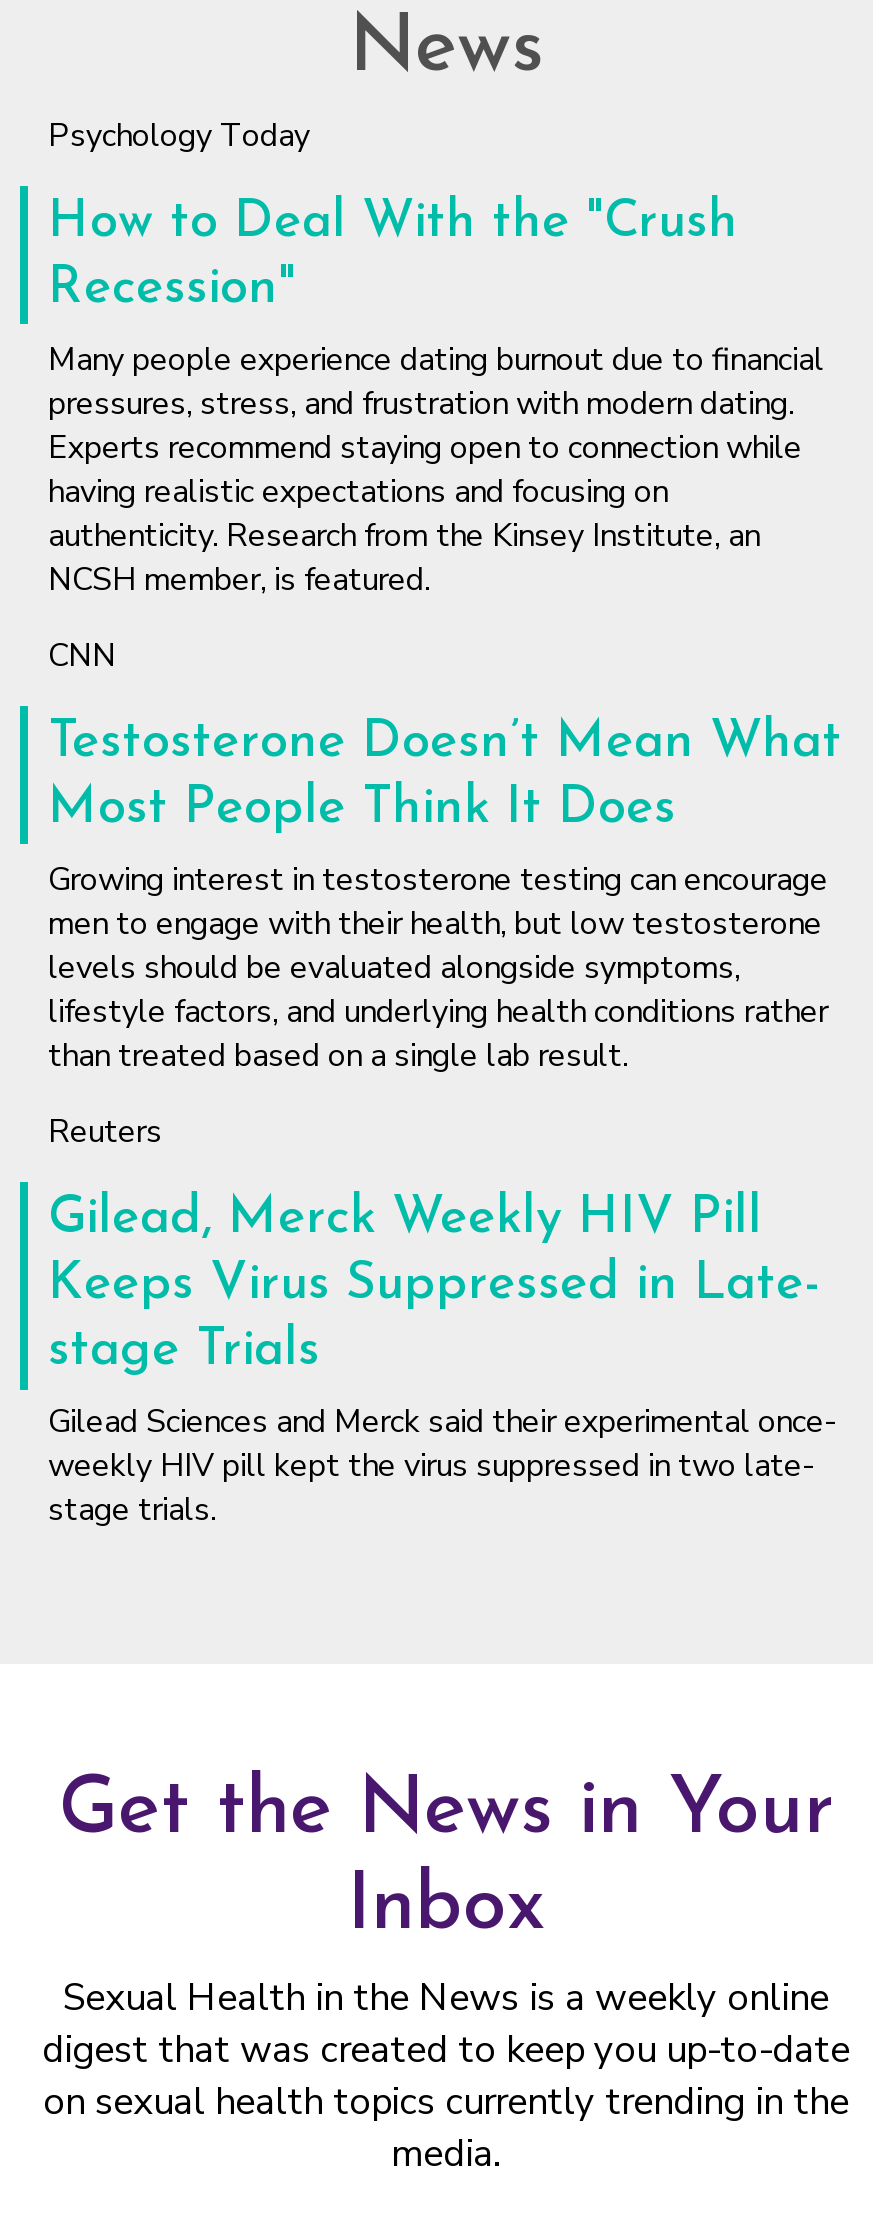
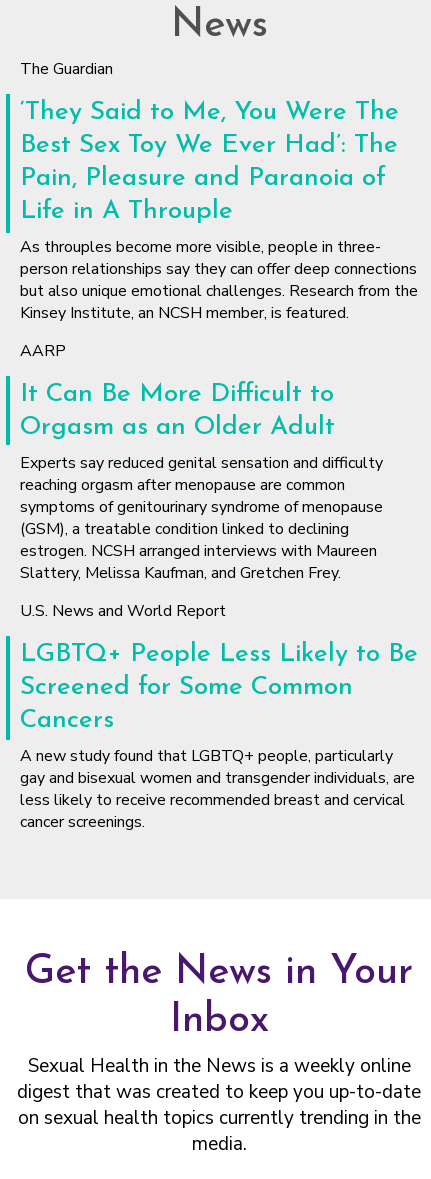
[48,114,310,158] Psychology Today -> [20,58,113,80] The Guardian
[48,196,824,602] How to Deal With the "Crush | Recession" | Many people experience dating burnout due to financial | pressures, stress, and frustration with modern dating. | Experts recommend staying open to connection while | having realistic expectations and focusing on | authenticity. Research from the Kinsey Institute, an | NCSH member, is featured. -> [20,99,418,324] ‘They Said to Me, You Were The | Best Sex Toy We Ever Had’: The | Pain, Pleasure and Paranoia of | Life in A Throuple | As throuples become more visible, people in three- | person relationships say they can offer deep connections | but also unique emotional challenges. Research from the | Kinsey Institute, an NCSH member, is featured.
[48,634,116,678] CNN -> [20,340,66,362] AARP
[48,716,842,1078] Testosterone Doesn’t Mean What | Most People Think It Does | Growing interest in testosterone testing can encourage | men to engage with their health, but low testosterone | levels should be evaluated alongside symptoms, | lifestyle factors, and underlying health conditions rather | than treated based on a single lab result. -> [20,381,383,584] It Can Be More Difficult to | Orgasm as an Older Adult | Experts say reduced genital sensation and difficulty | reaching orgasm after menopause are common | symptoms of genitourinary syndrome of menopause | (GSM), a treatable condition linked to declining | estrogen. NCSH arranged interviews with Maureen | Slattery, Melissa Kaufman, and Gretchen Frey.
[48,1110,162,1154] Reuters -> [20,600,226,622] U.S. News and World Report
[48,1192,836,1532] Gilead, Merck Weekly HIV Pill | Keeps Virus Suppressed in Late- | stage Trials | Gilead Sciences and Merck said their experimental once- | weekly HIV pill kept the virus suppressed in two late- | stage trials. -> [20,641,418,833] LGBTQ+ People Less Likely to Be | Screened for Some Common | Cancers | A new study found that LGBTQ+ people, particularly | gay and bisexual women and transgender individuals, are | less likely to receive recommended breast and cervical | cancer screenings.

